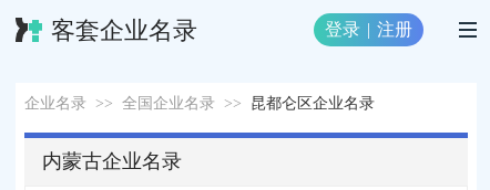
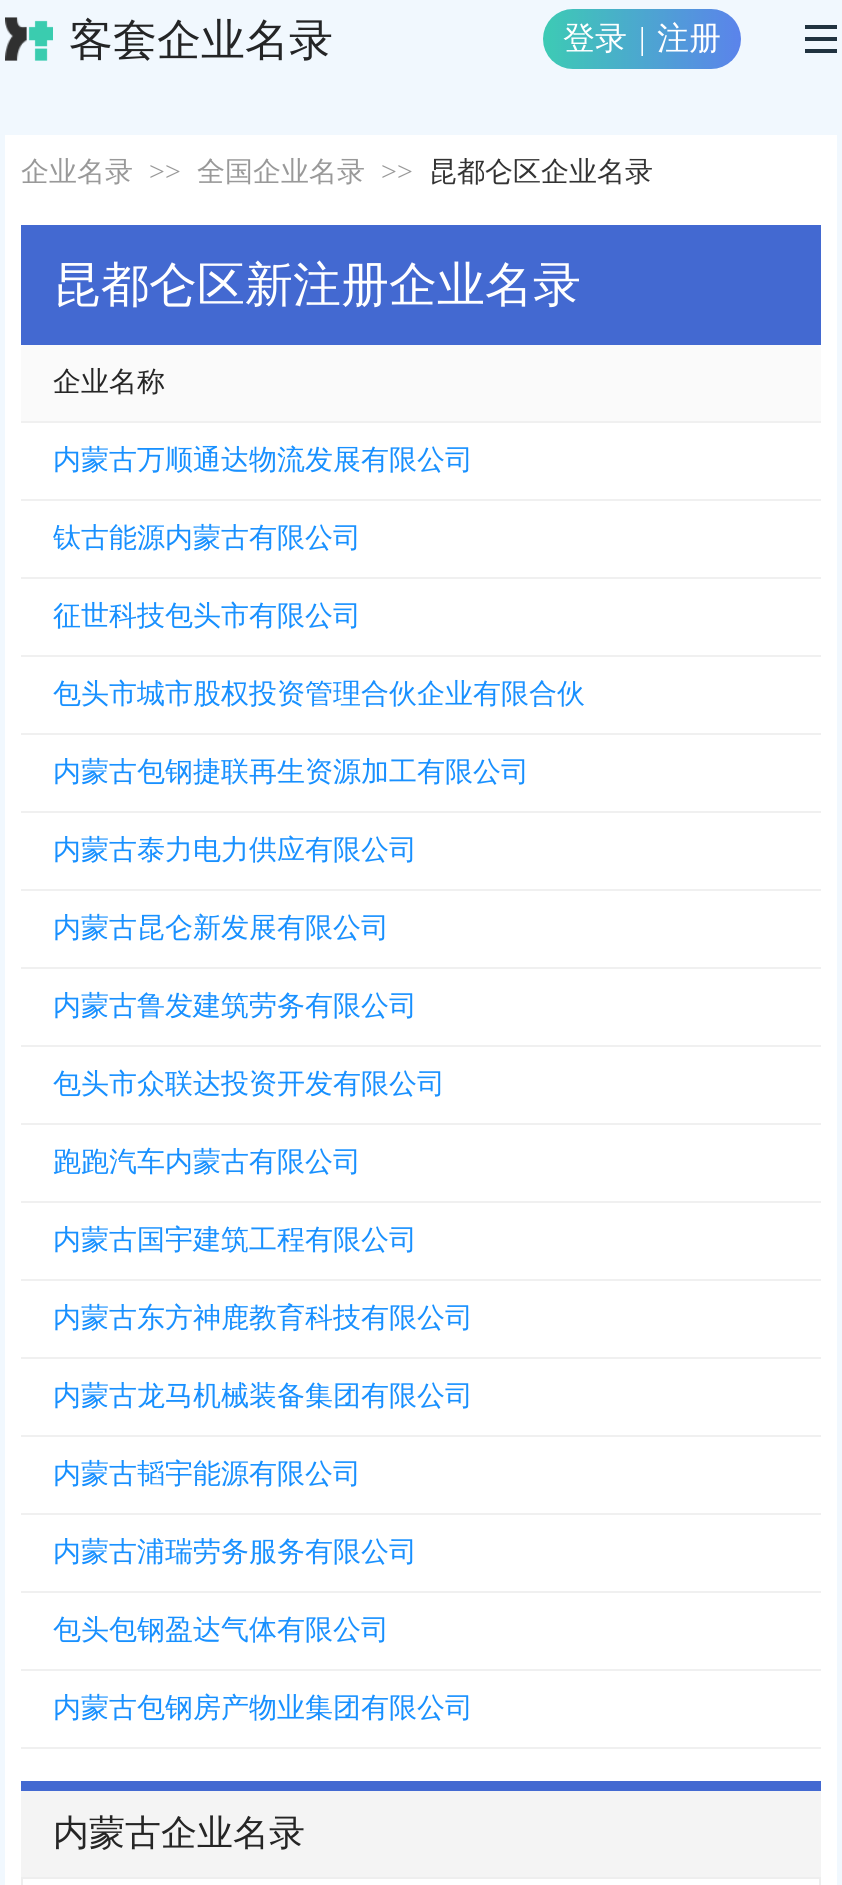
none -> [53,259,585,1723] 昆都仑区新注册企业名录 | 企业名称 | 内蒙古万顺通达物流发展有限公司 | 钛古能源内蒙古有限公司 | 征世科技包头市有限公司 | 包头市城市股权投资管理合伙企业有限合伙 | 内蒙古包钢捷联再生资源加工有限公司 | 内蒙古泰力电力供应有限公司 | 内蒙古昆仑新发展有限公司 | 内蒙古鲁发建筑劳务有限公司 | 包头市众联达投资开发有限公司 | 跑跑汽车内蒙古有限公司 | 内蒙古国宇建筑工程有限公司 | 内蒙古东方神鹿教育科技有限公司 | 内蒙古龙马机械装备集团有限公司 | 内蒙古韬宇能源有限公司 | 内蒙古浦瑞劳务服务有限公司 | 包头包钢盈达气体有限公司 | 内蒙古包钢房产物业集团有限公司

